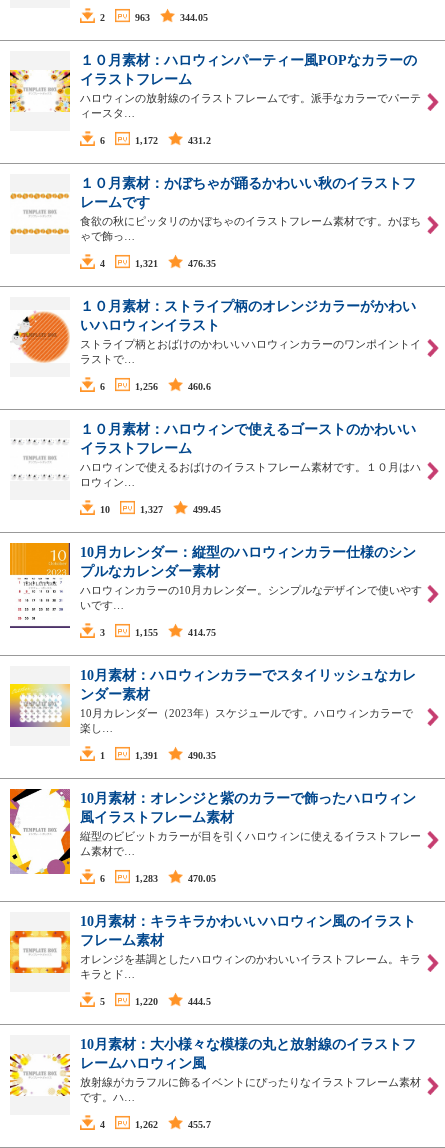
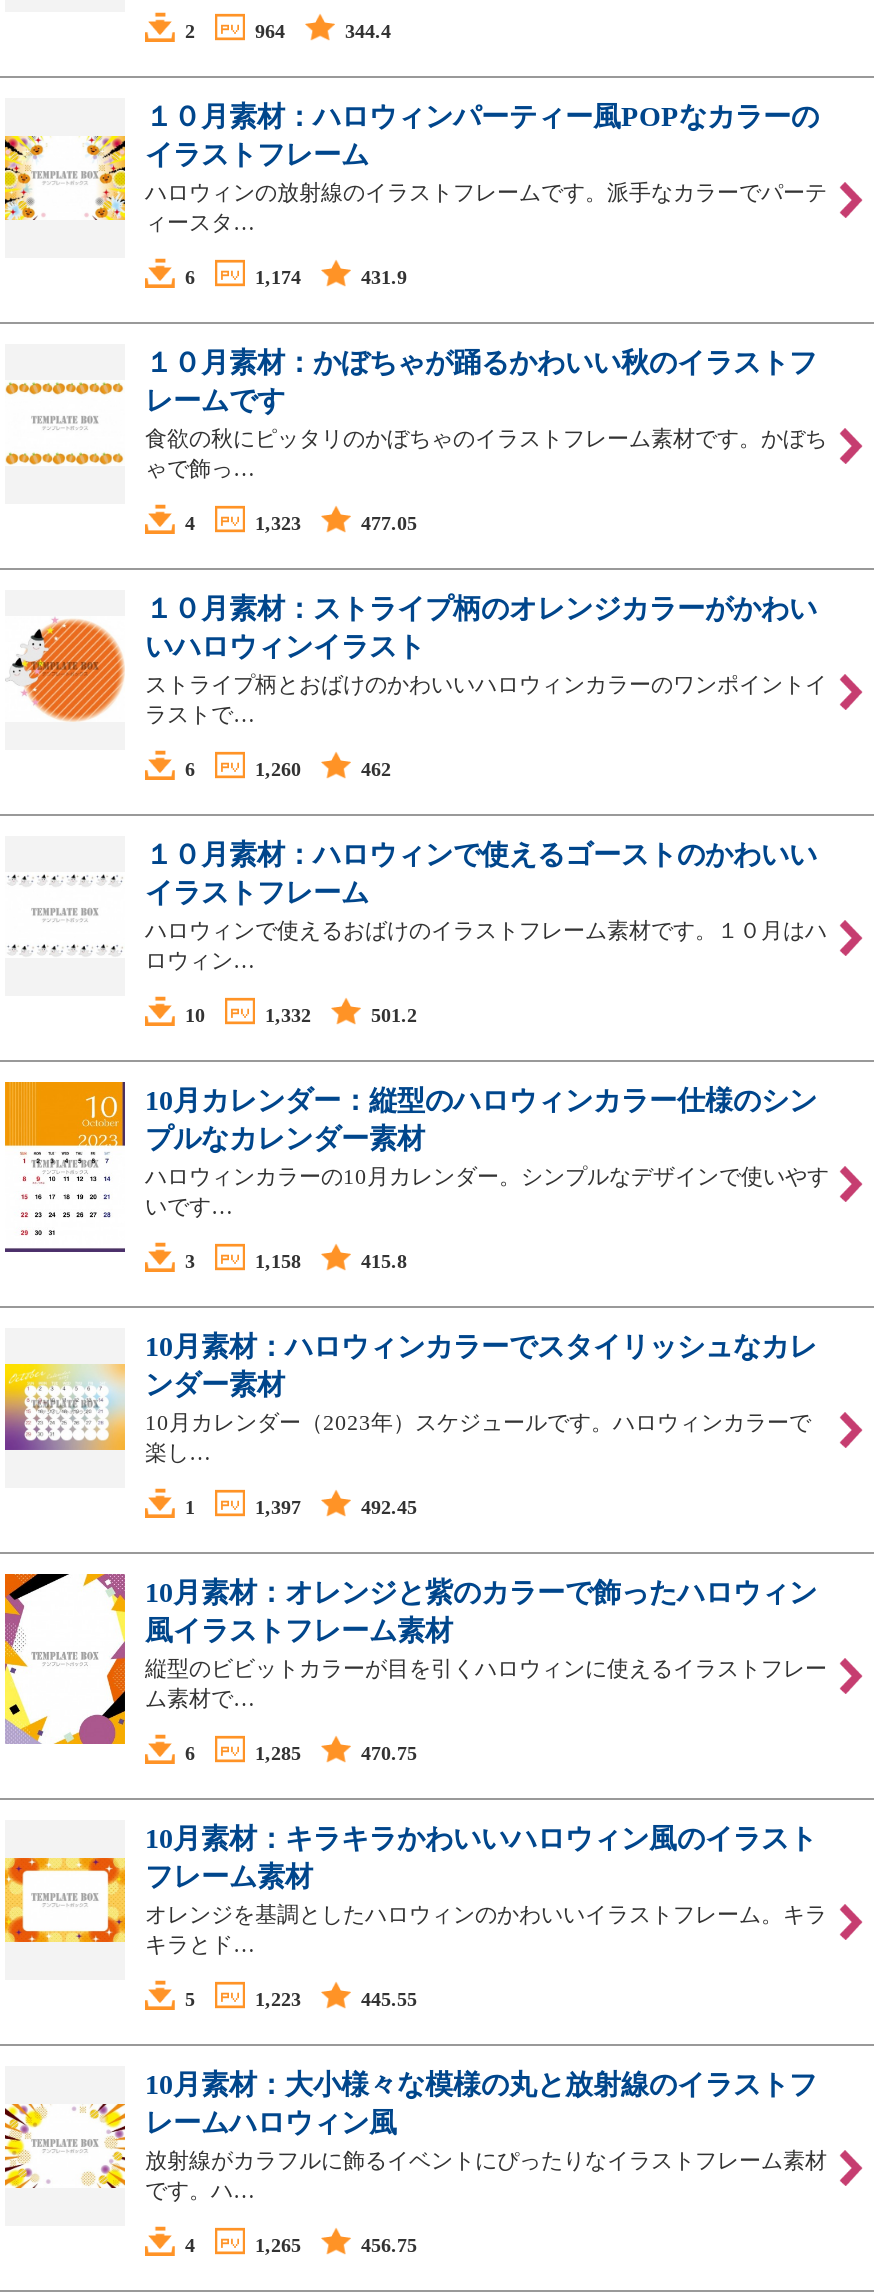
[135,12,150,23] 963 -> [255,20,285,42] 964
[180,12,208,23] 344.05 -> [345,20,391,42] 344.4
[135,135,158,146] 1,172 -> [255,266,301,288] 1,174
[188,135,211,146] 431.2 -> [361,266,407,288] 431.9
[135,258,158,269] 1,321 -> [255,512,301,534] 1,323
[188,258,216,269] 476.35 -> [361,512,417,534] 477.05
[135,381,158,392] 1,256 -> [255,758,301,780] 1,260
[188,381,211,392] 460.6 -> [361,758,391,780] 462
[140,504,163,515] 1,327 -> [265,1004,311,1026] 1,332
[193,504,221,515] 499.45 -> [371,1004,417,1026] 501.2
[135,627,158,638] 1,155 -> [255,1250,301,1272] 1,158
[188,627,216,638] 414.75 -> [361,1250,407,1272] 415.8
[135,750,158,761] 1,391 -> [255,1496,301,1518] 1,397
[188,750,216,761] 490.35 -> [361,1496,417,1518] 492.45
[135,873,158,884] 1,283 -> [255,1742,301,1764] 1,285
[188,873,216,884] 470.05 -> [361,1742,417,1764] 470.75
[135,996,158,1007] 1,220 -> [255,1988,301,2010] 1,223
[188,996,211,1007] 444.5 -> [361,1988,417,2010] 445.55
[135,1119,158,1130] 1,262 -> [255,2234,301,2256] 1,265
[188,1119,211,1130] 455.7 -> [361,2234,417,2256] 456.75

